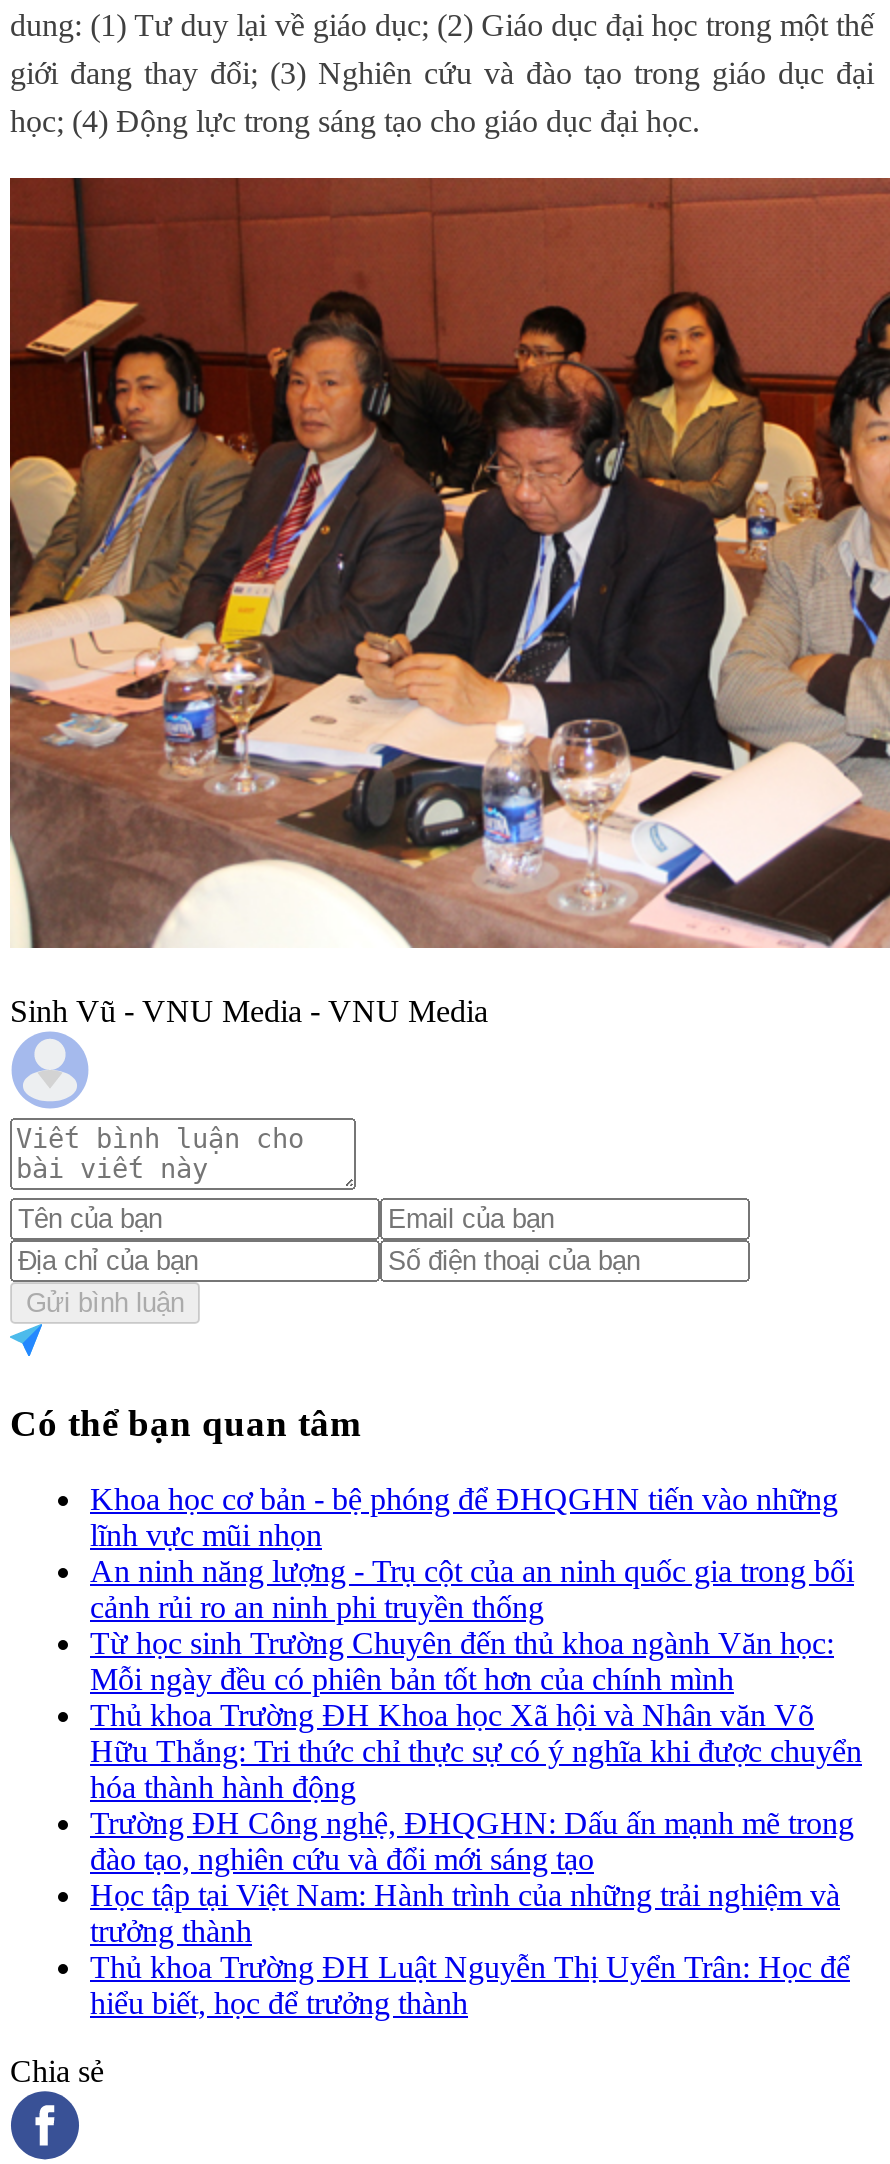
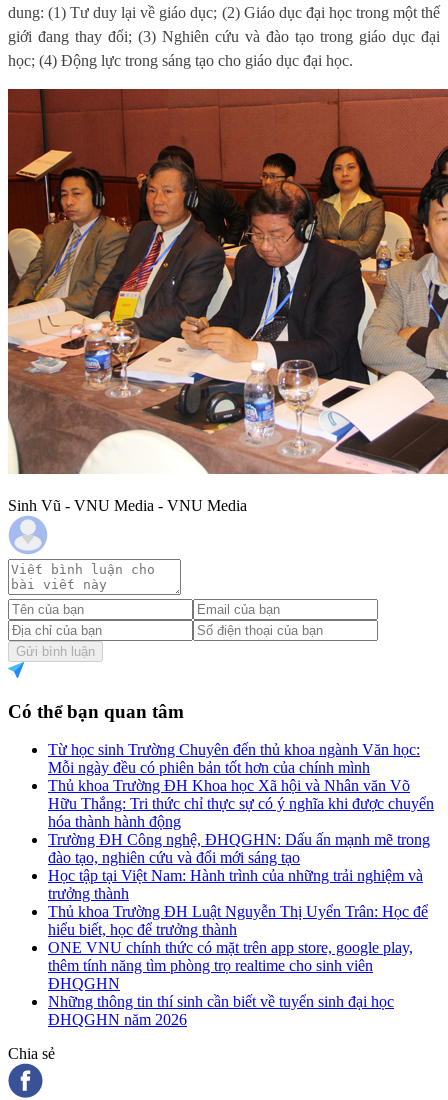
[90,1482,854,1624] Khoa học cơ bản - bệ phóng để ĐHQGHN tiến vào những | lĩnh vực mũi nhọn | An ninh năng lượng - Trụ cột của an ninh quốc gia trong bối | cảnh rủi ro an ninh phi truyền thống -> none
moved [90,1626,862,2020] -> [48,741,434,938]: Từ học sinh Trường Chuyên đến thủ khoa ngành Văn học: | Mỗi ngày đều có phiên bản tốt hơn của chính mình | Thủ khoa Trường ĐH Khoa học Xã hội và Nhân văn Võ | ... | Thủ khoa Trường ĐH Luật Nguyễn Thị Uyển Trân: Học để | hiểu biết, học để trưởng thành
none -> [48,939,413,1028] ONE VNU chính thức có mặt trên app store, google play, | thêm tính năng tìm phòng trọ realtime cho sinh viên | ĐHQGHN | Những thông tin thí sinh cần biết về tuyển sinh đại học | ĐHQGHN năm 2026

